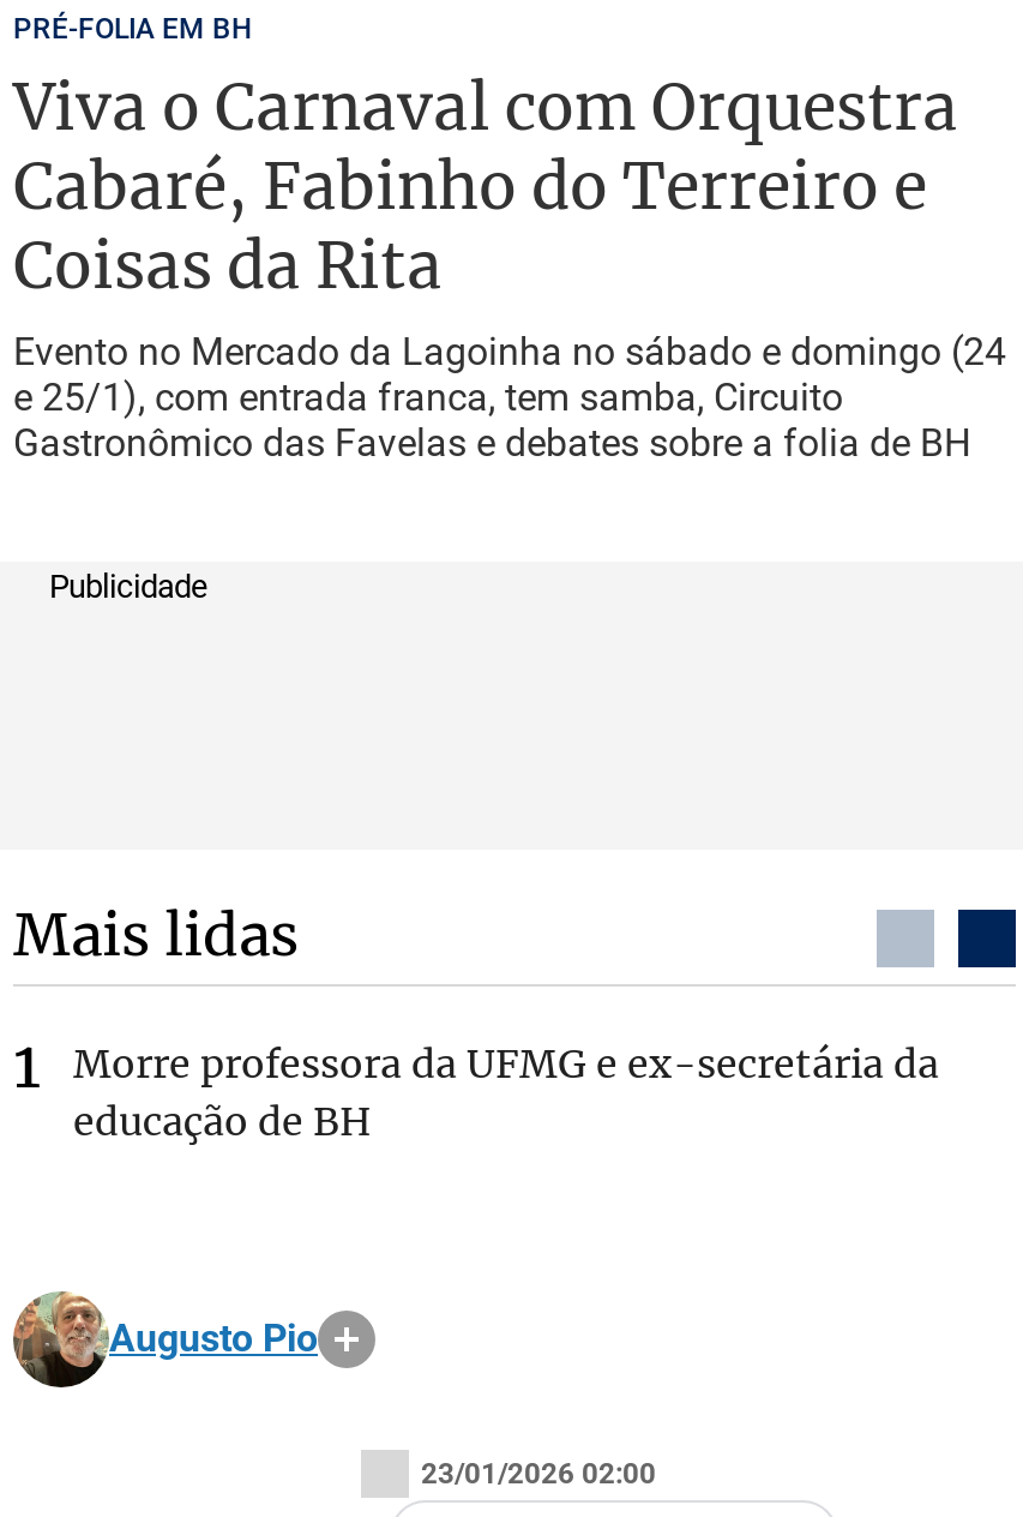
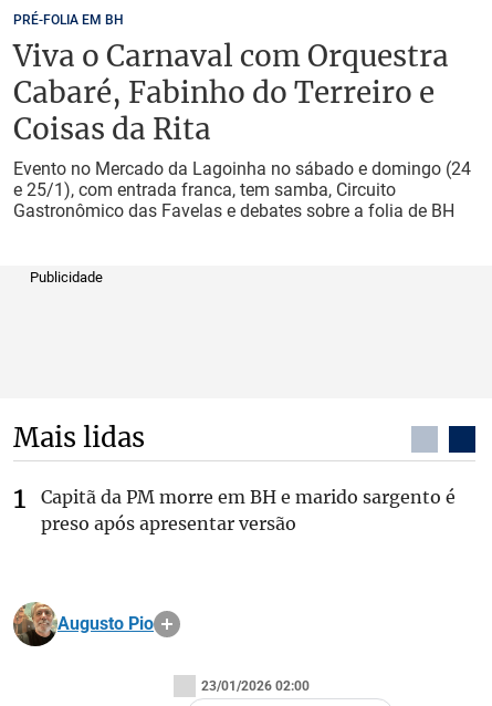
[73,1039,939,1145] Morre professora da UFMG e ex-secretária da | educação de BH -> [41,486,456,534] Capitã da PM morre em BH e marido sargento é | preso após apresentar versão

